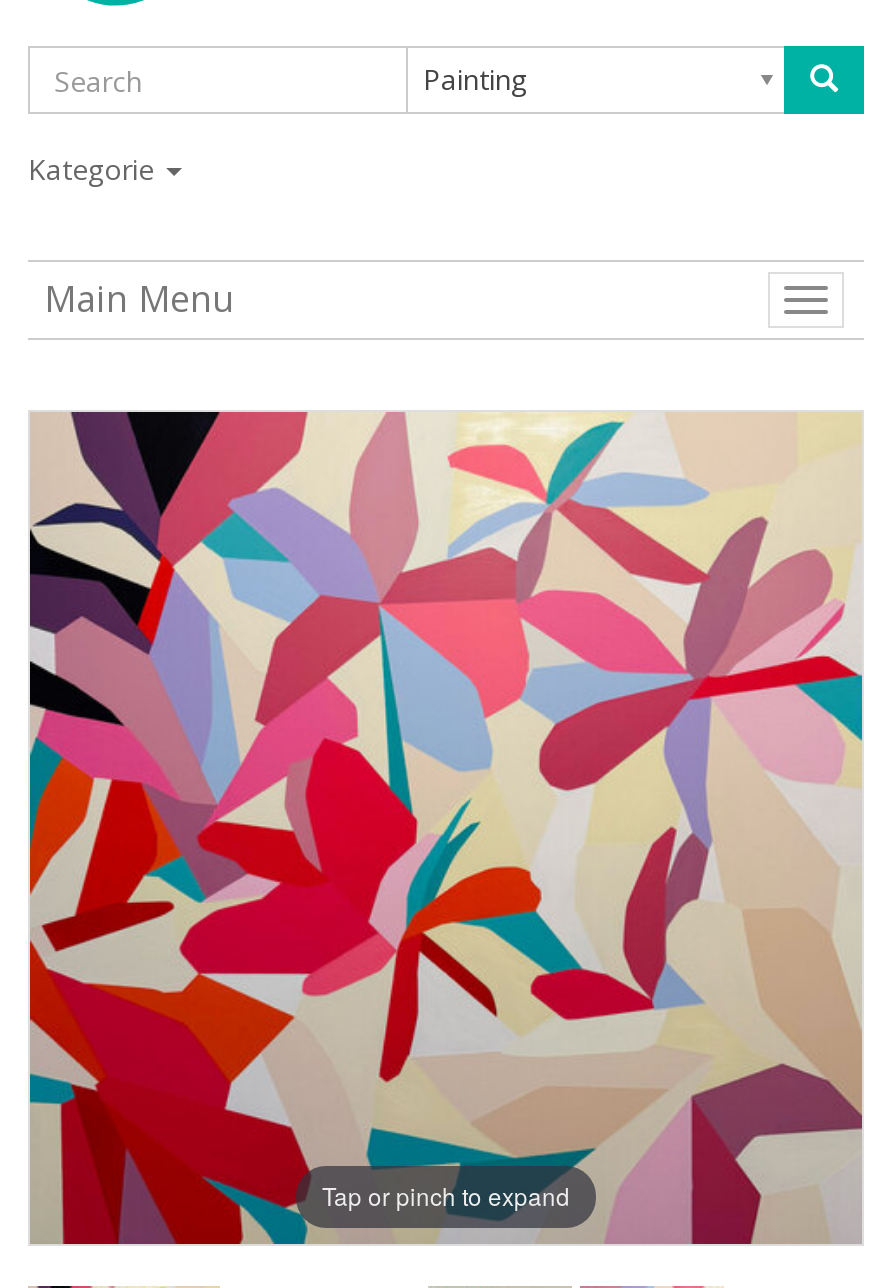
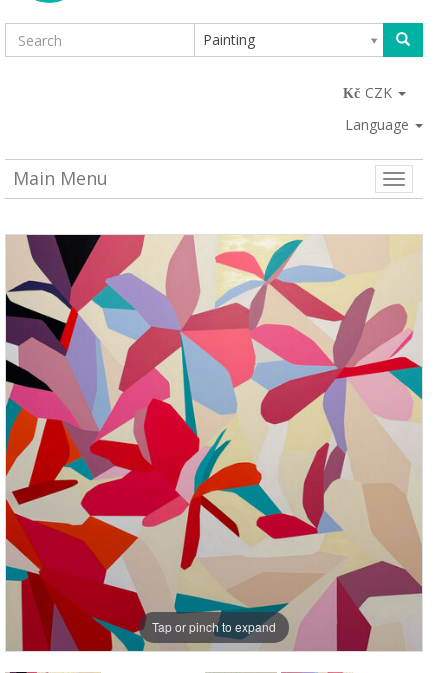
[28,149,162,187] Kategorie -> [345,83,413,134] CZK | Language

